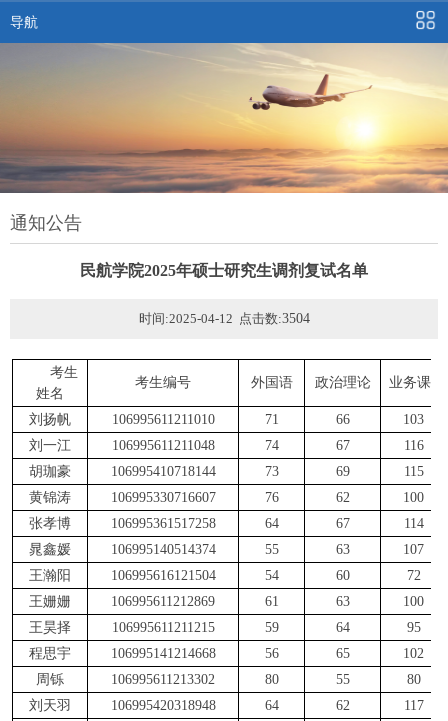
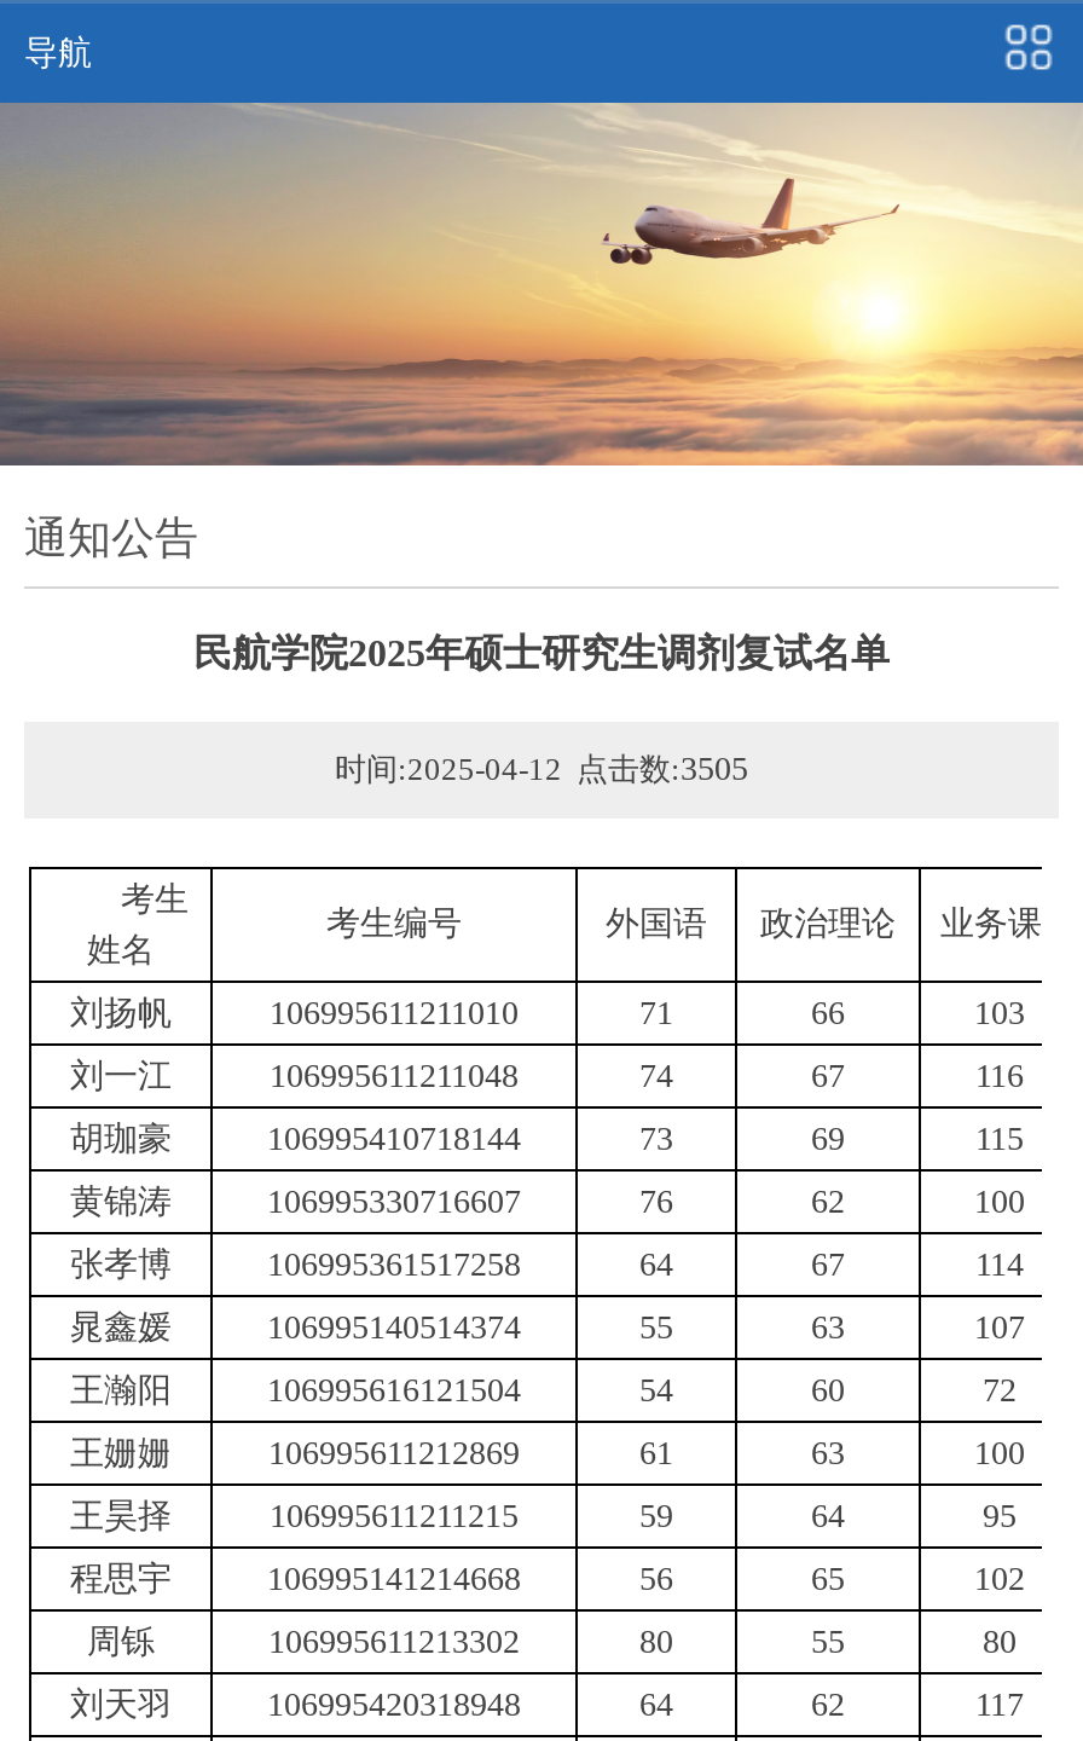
[138,311,309,326] 时间:2025-04-12 点击数:3504 -> [335,751,748,787] 时间:2025-04-12 点击数:3505

